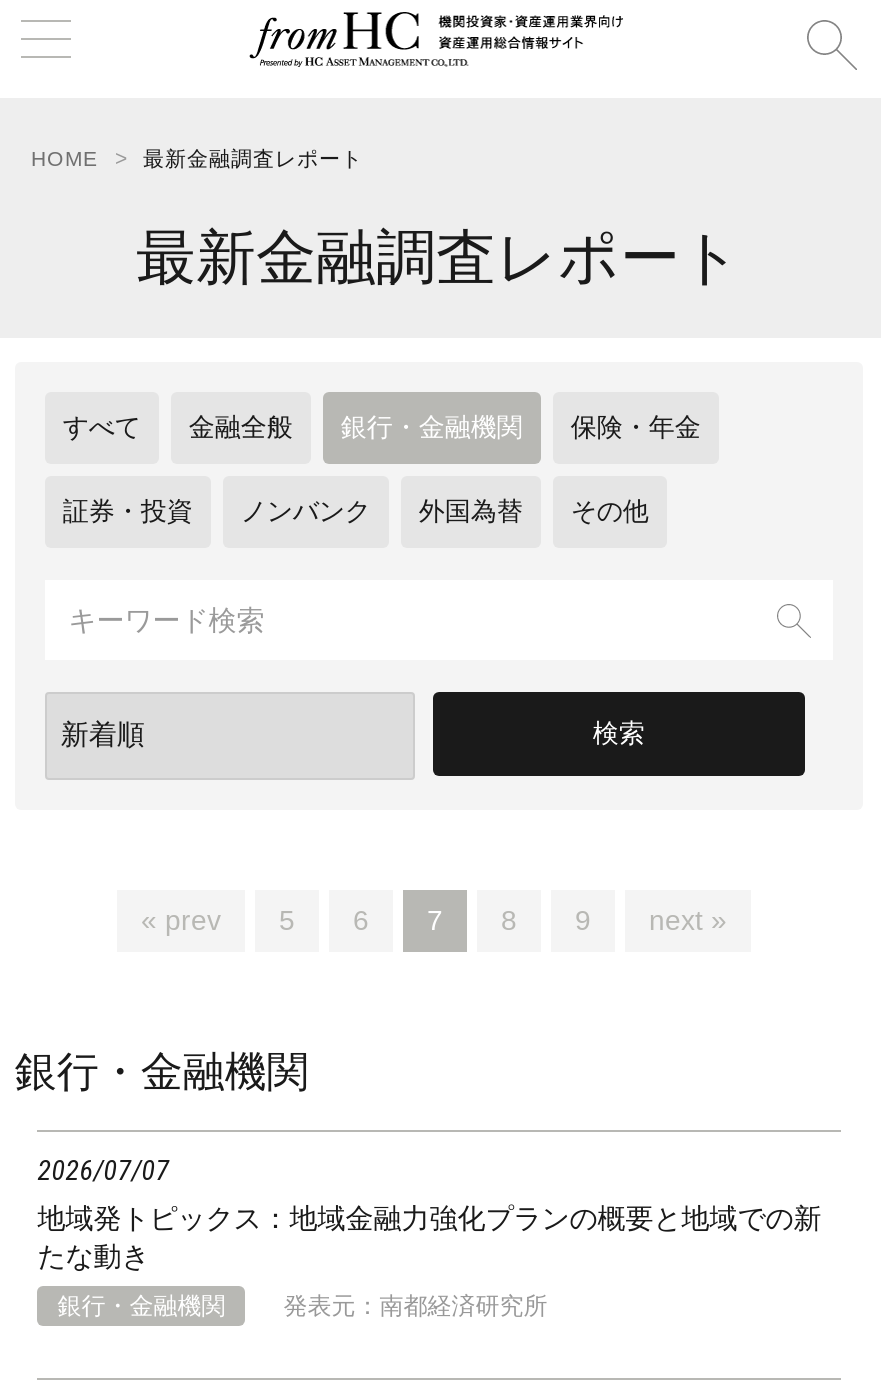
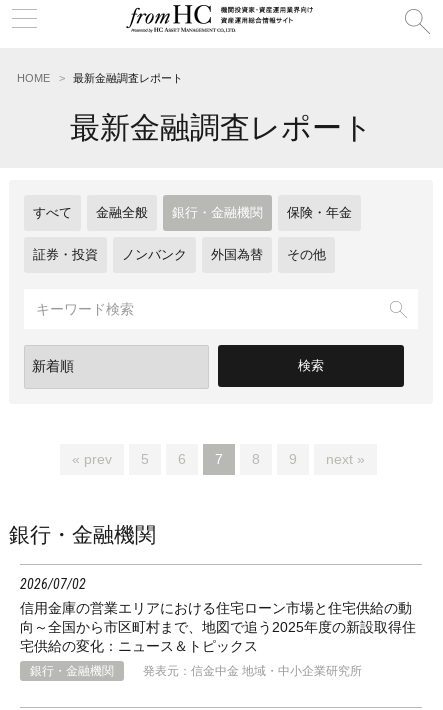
[37,1154,169,1186] 2026 07 07 -> [20,576,86,592] 2026 07 02
[37,1202,821,1272] 地域発トピックス：地域金融力強化プランの概要と地域での新 | たな動き -> [20,600,416,654] 信用金庫の営業エリアにおける住宅ローン市場と住宅供給の動 | 向～全国から市区町村まで、地図で追う2025年度の新設取得住 | 宅供給の変化：ニュース＆トピックス
[283,1292,547,1320] 発表元：南都経済研究所 -> [143,664,362,678] 発表元：信金中金 地域・中小企業研究所

